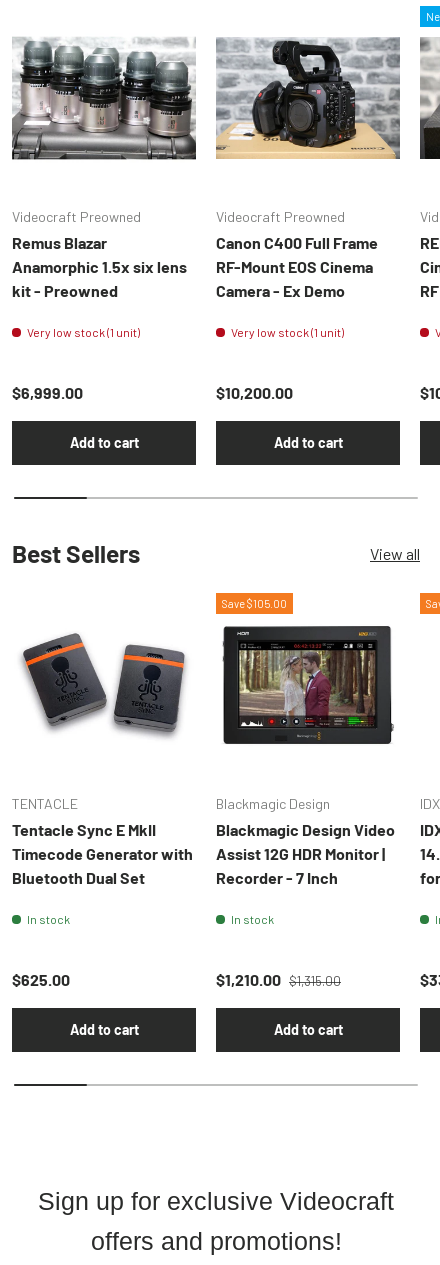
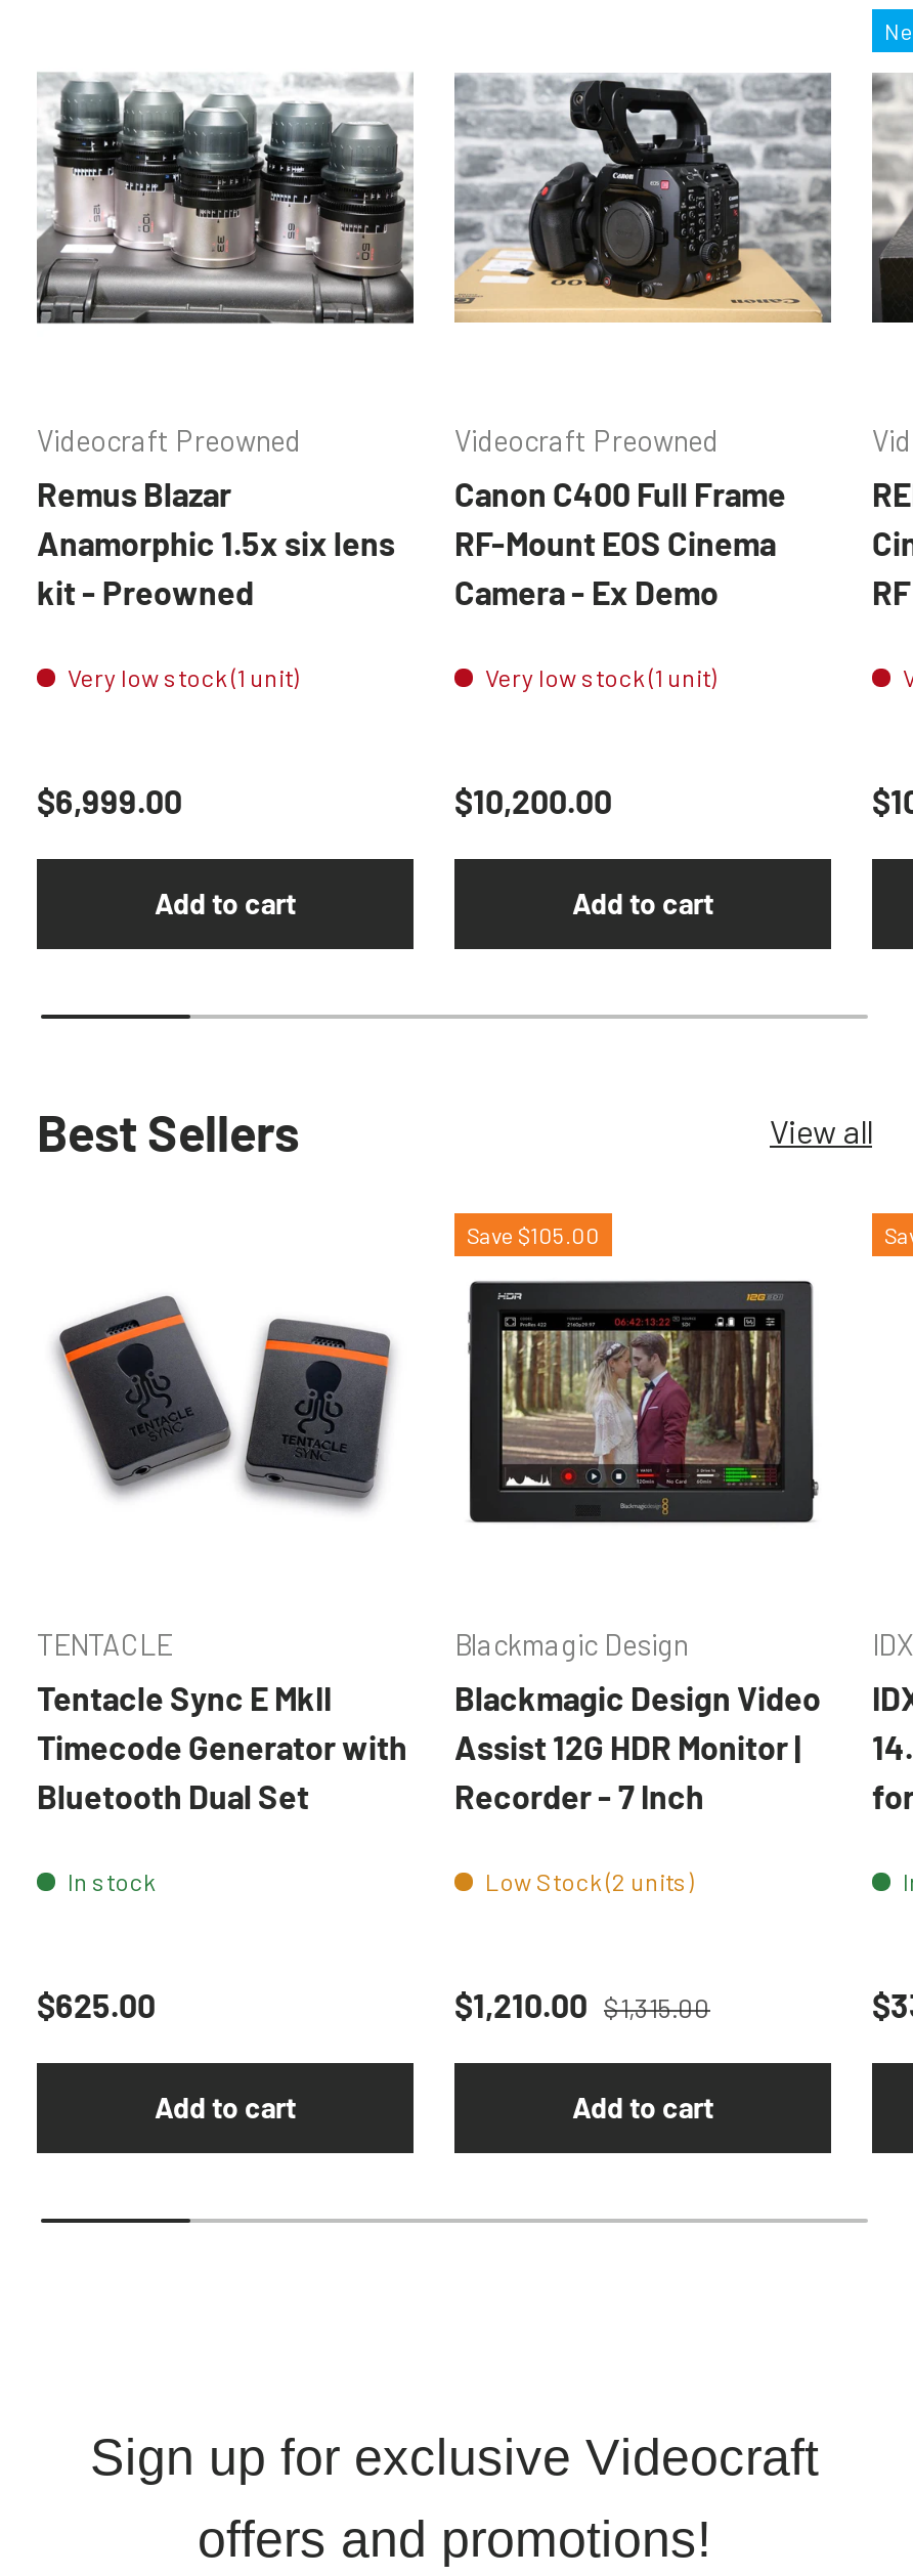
[231,912,274,926] In stock -> [485,1865,694,1894] Low Stock (2 units)

